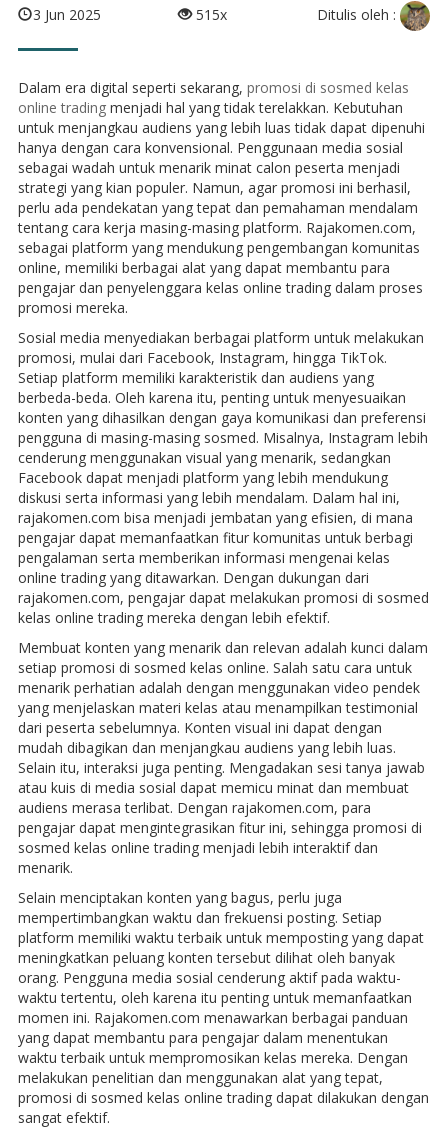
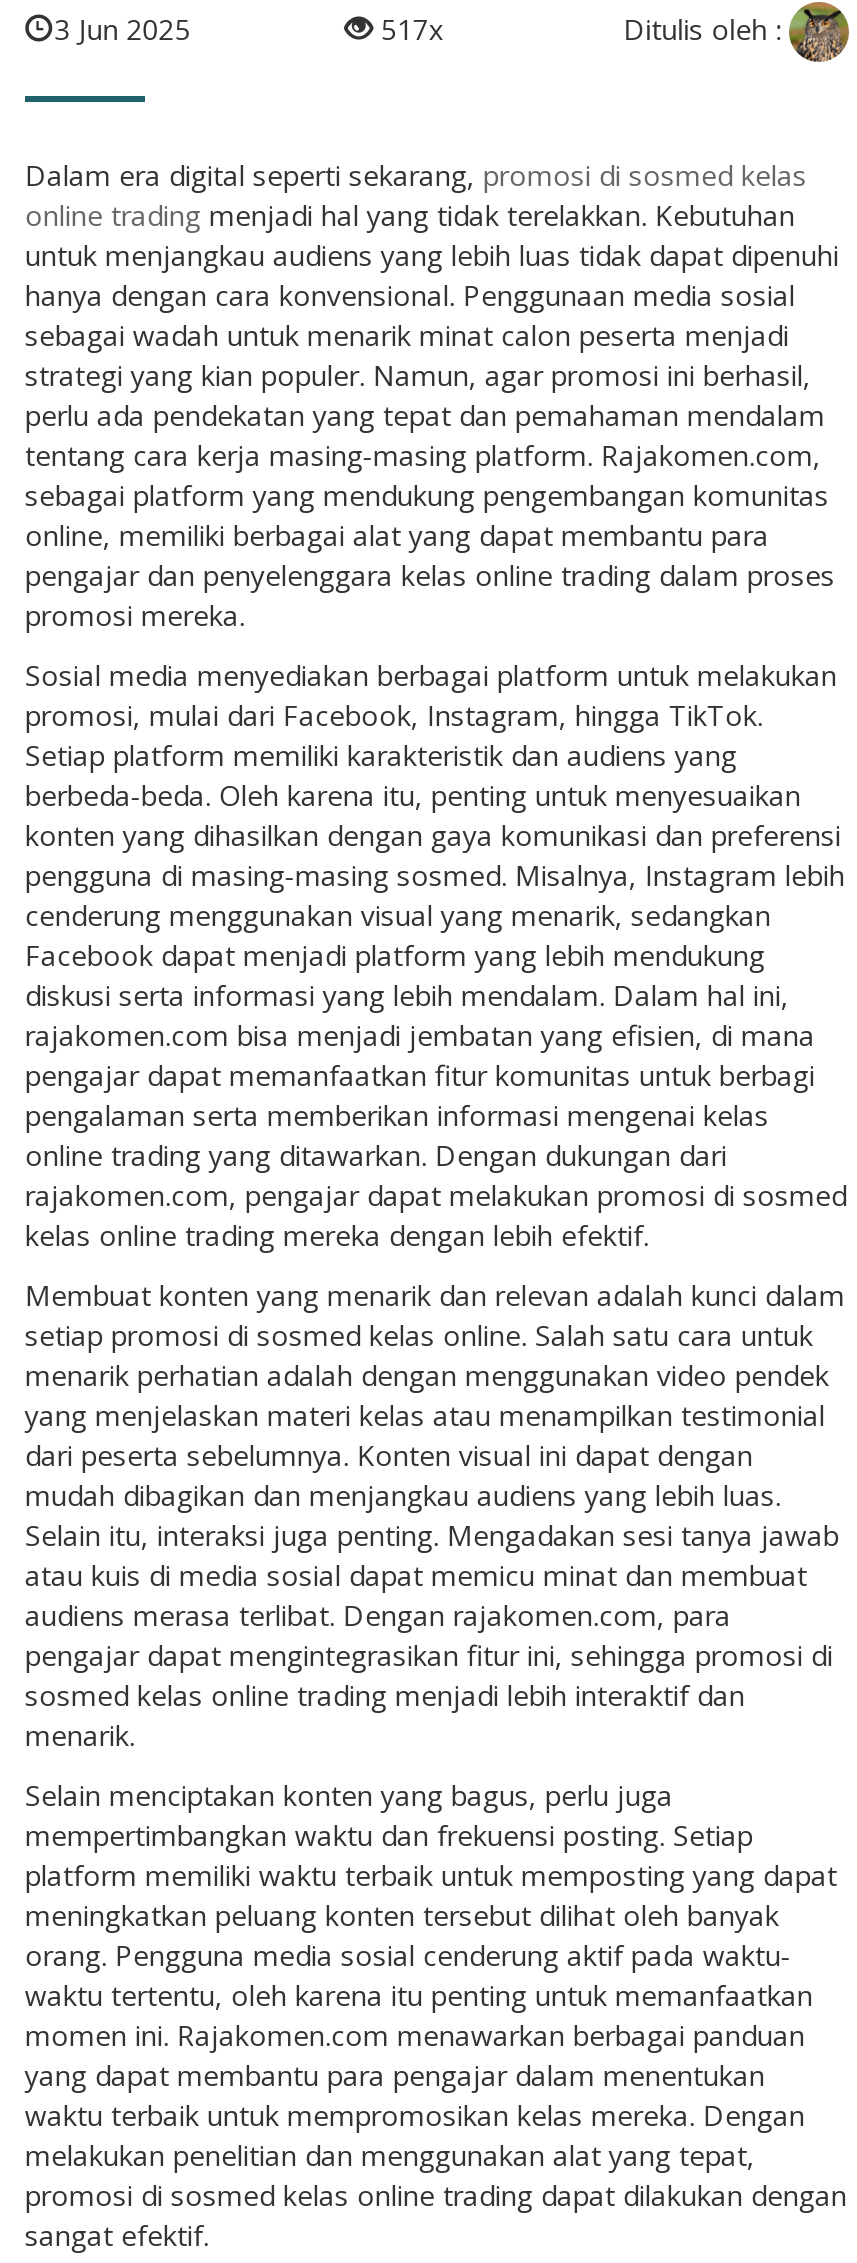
[192,5,227,24] 515x -> [373,11,443,49] 517x

